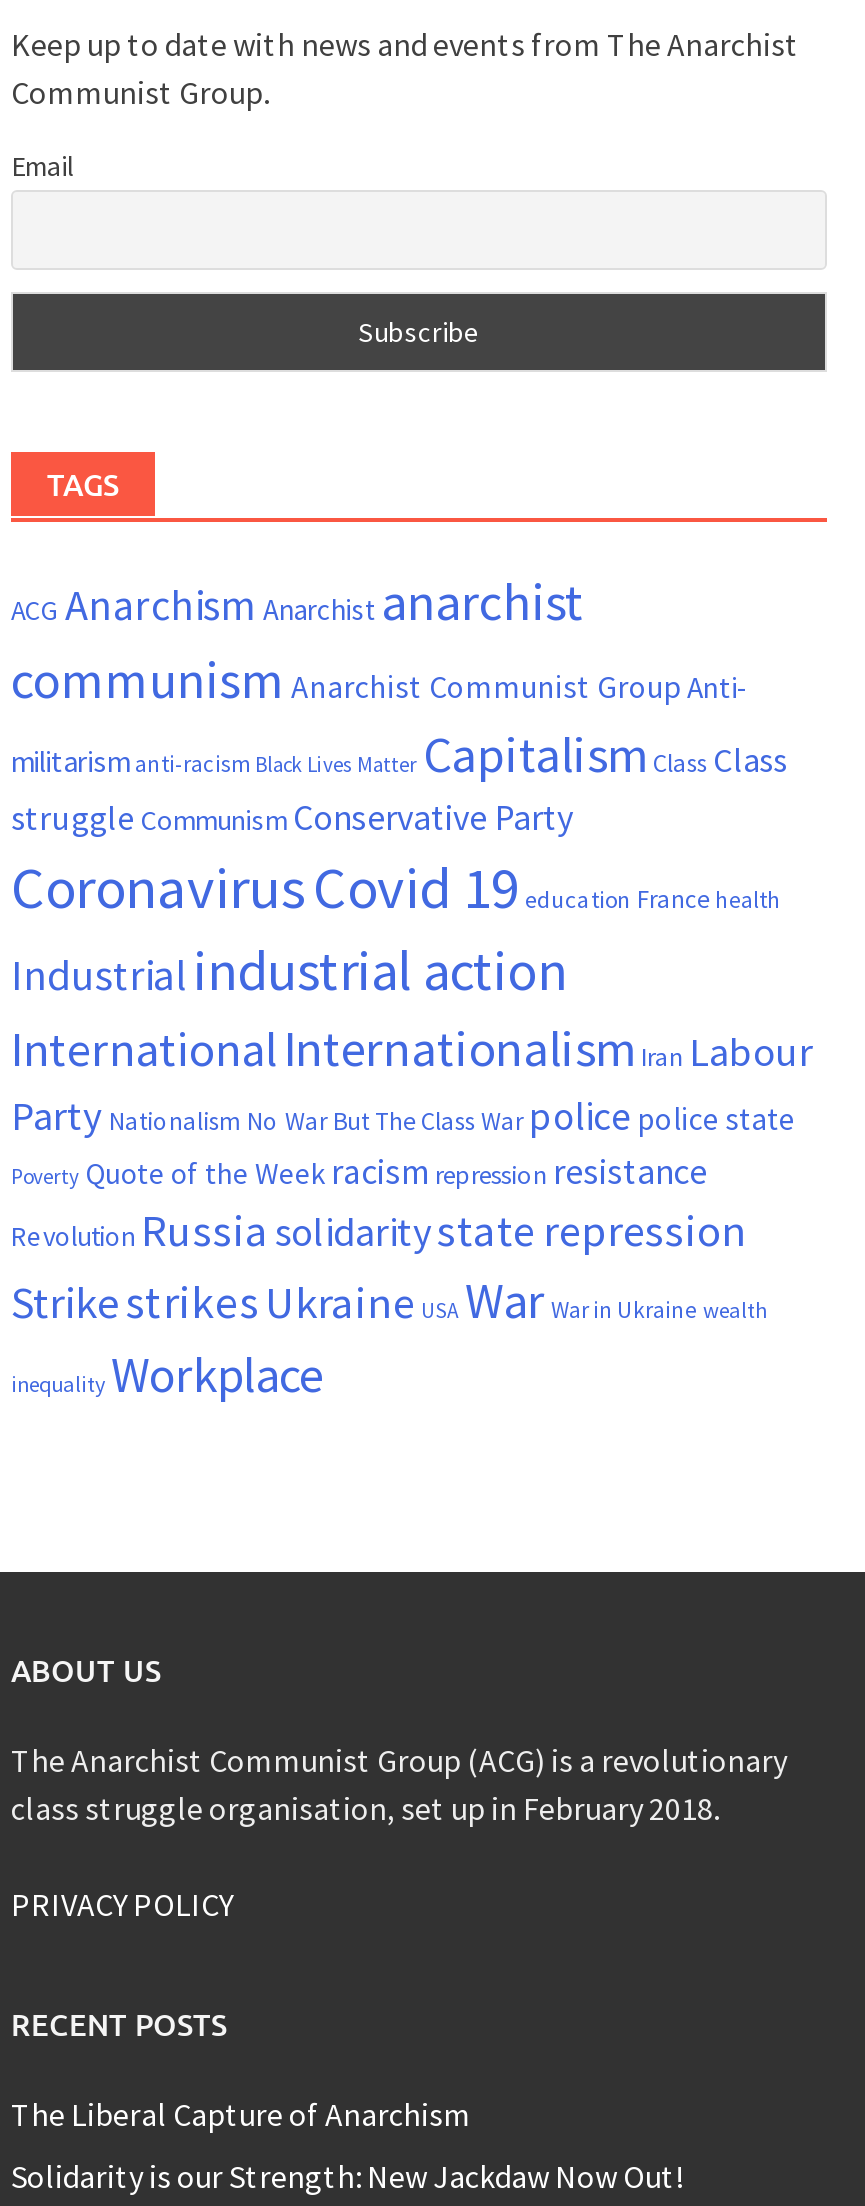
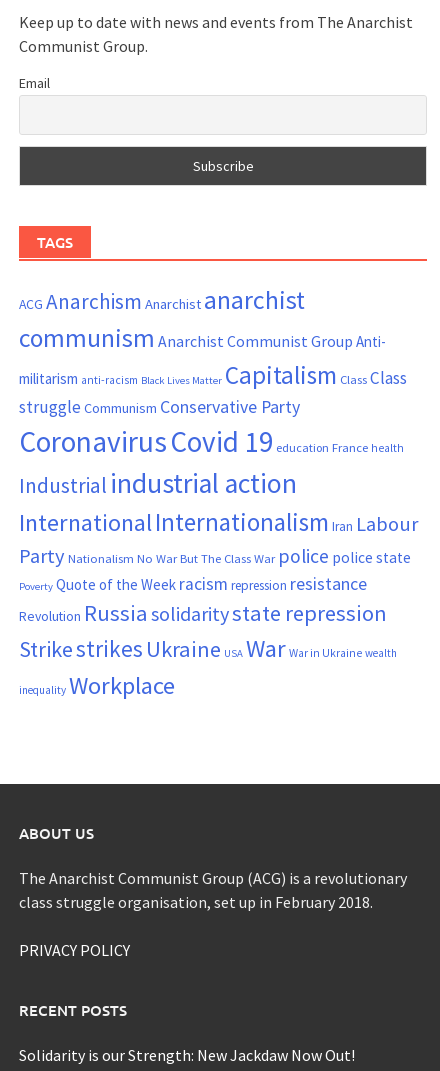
[11,2094,471,2134] The Liberal Capture of Anarchism -> none

